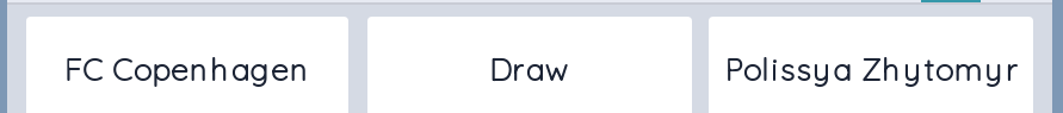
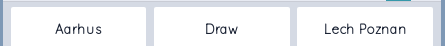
[64,50,311,88] FC Copenhagen -> [55,21,102,37] Aarhus
[725,50,1020,88] Polissya Zhytomyr -> [324,21,407,37] Lech Poznan

